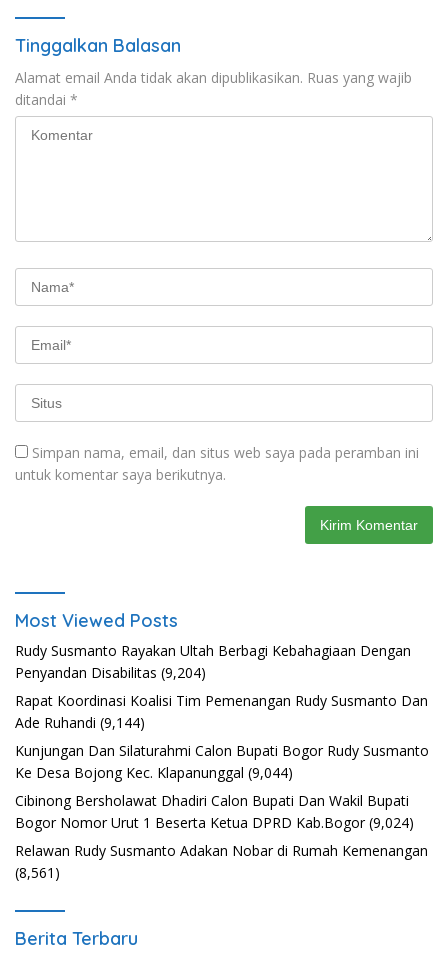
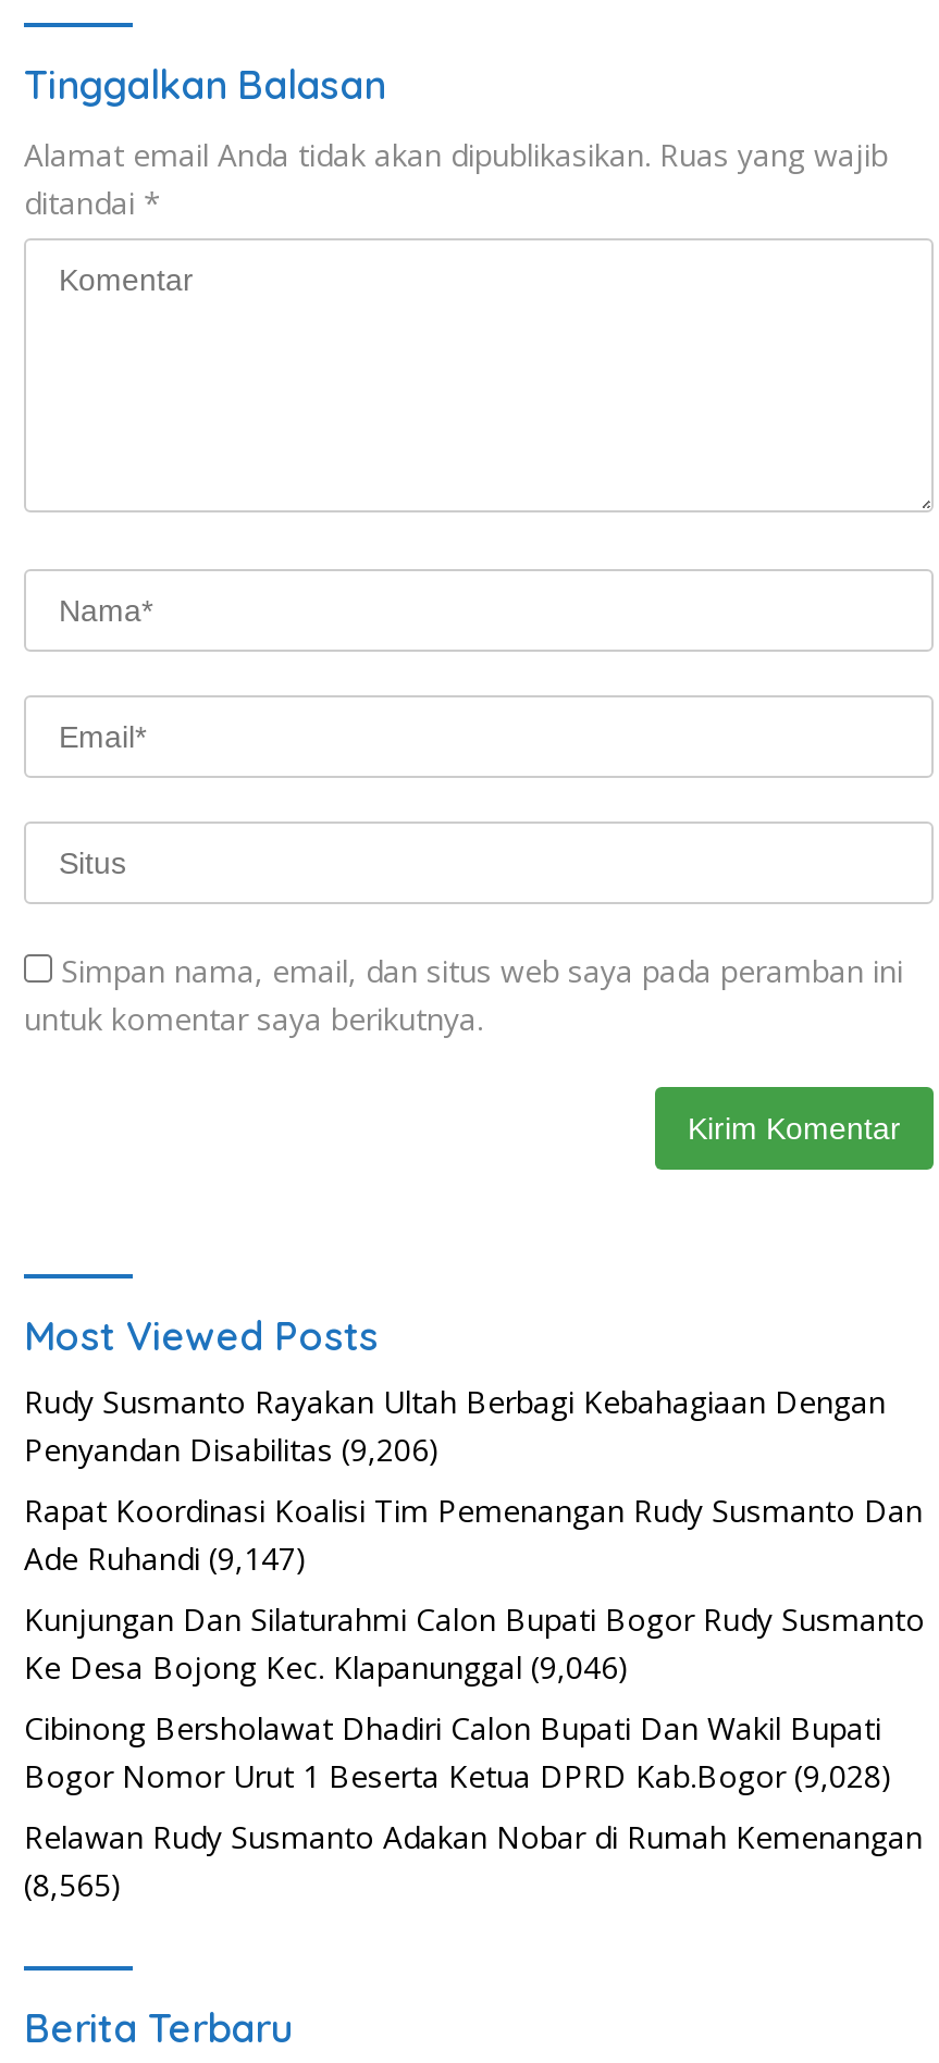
[15,663,206,682] Penyandan Disabilitas (9,204) -> [24,1429,440,1470] Penyandan Disabilitas (9,206)
[15,713,145,732] Ade Ruhandi (9,144) -> [24,1538,307,1579] Ade Ruhandi (9,147)
[15,763,293,782] Ke Desa Bojong Kec. Klapanunggal (9,044) -> [24,1646,629,1688] Ke Desa Bojong Kec. Klapanunggal (9,046)
[15,813,414,832] Bogor Nomor Urut 1 Beserta Ketua DPRD Kab.Bogor (9,024) -> [24,1755,892,1797] Bogor Nomor Urut 1 Beserta Ketua DPRD Kab.Bogor (9,028)
[15,863,60,882] (8,561) -> [24,1864,122,1905] (8,565)

